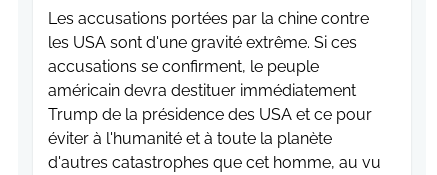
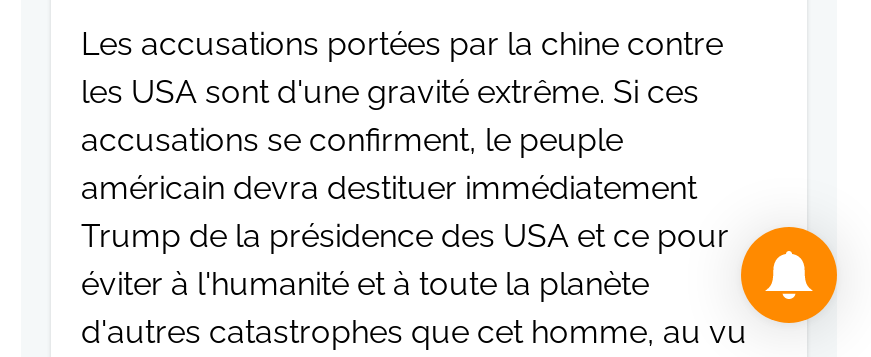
none -> [737,225,839,327] [image]

